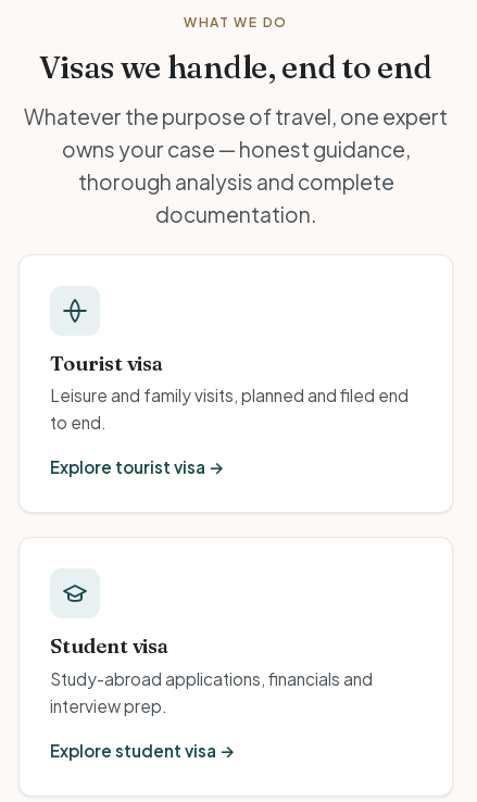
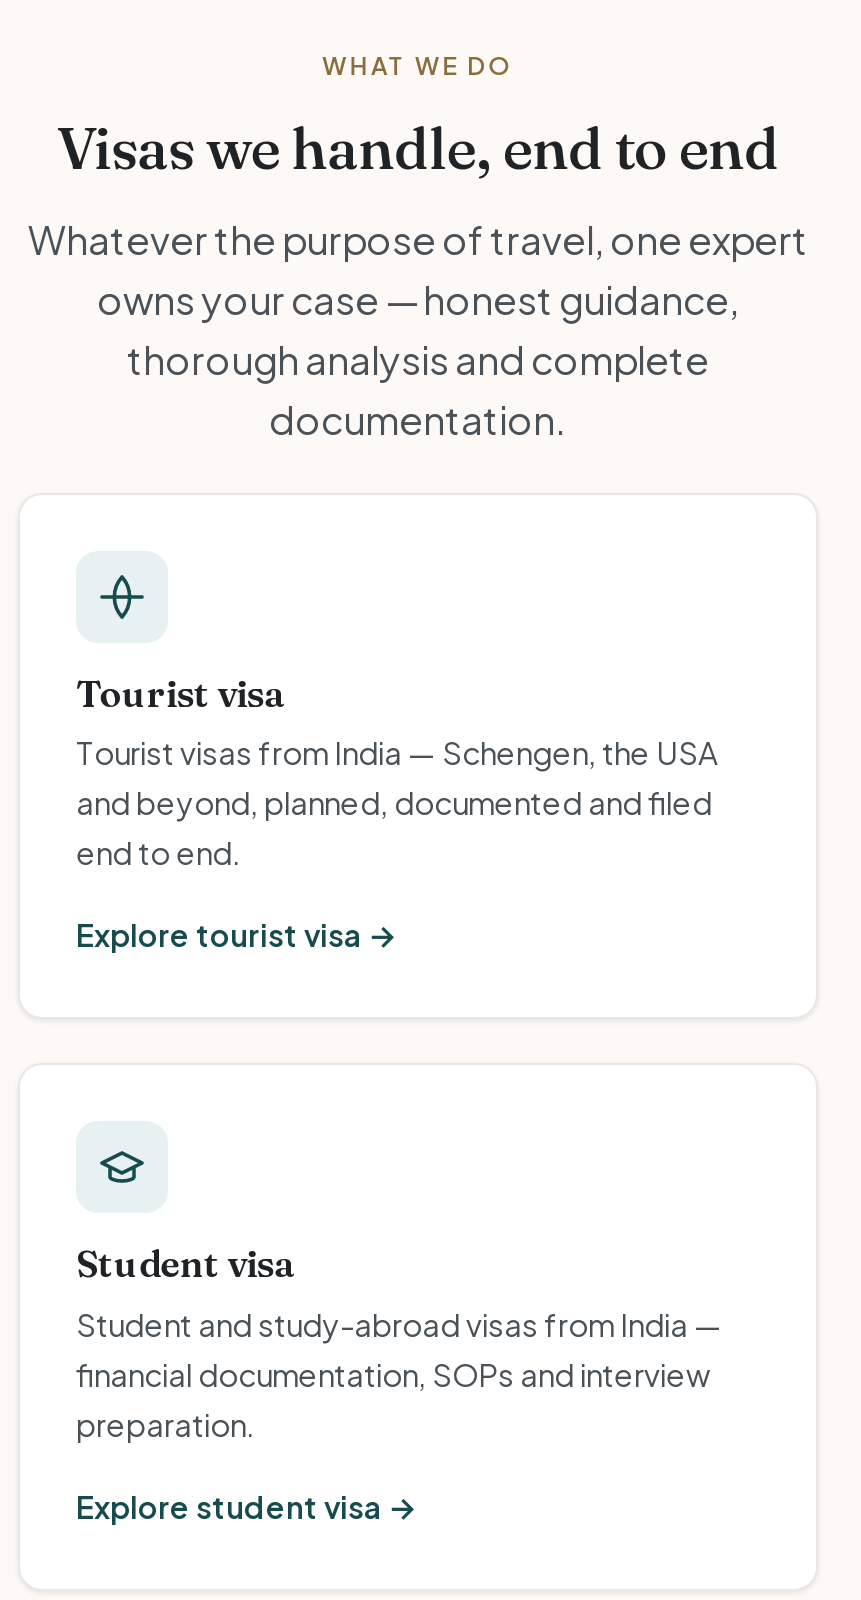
[50,385,409,433] Leisure and family visits, planned and filed end | to end. -> [76,734,718,872] Tourist visas from India — Schengen, the USA | and beyond, planned, documented and filed | end to end.
[50,668,373,716] Study-abroad applications, financials and | interview prep. -> [76,1305,722,1443] Student and study-abroad visas from India — | financial documentation, SOPs and interview | preparation.

